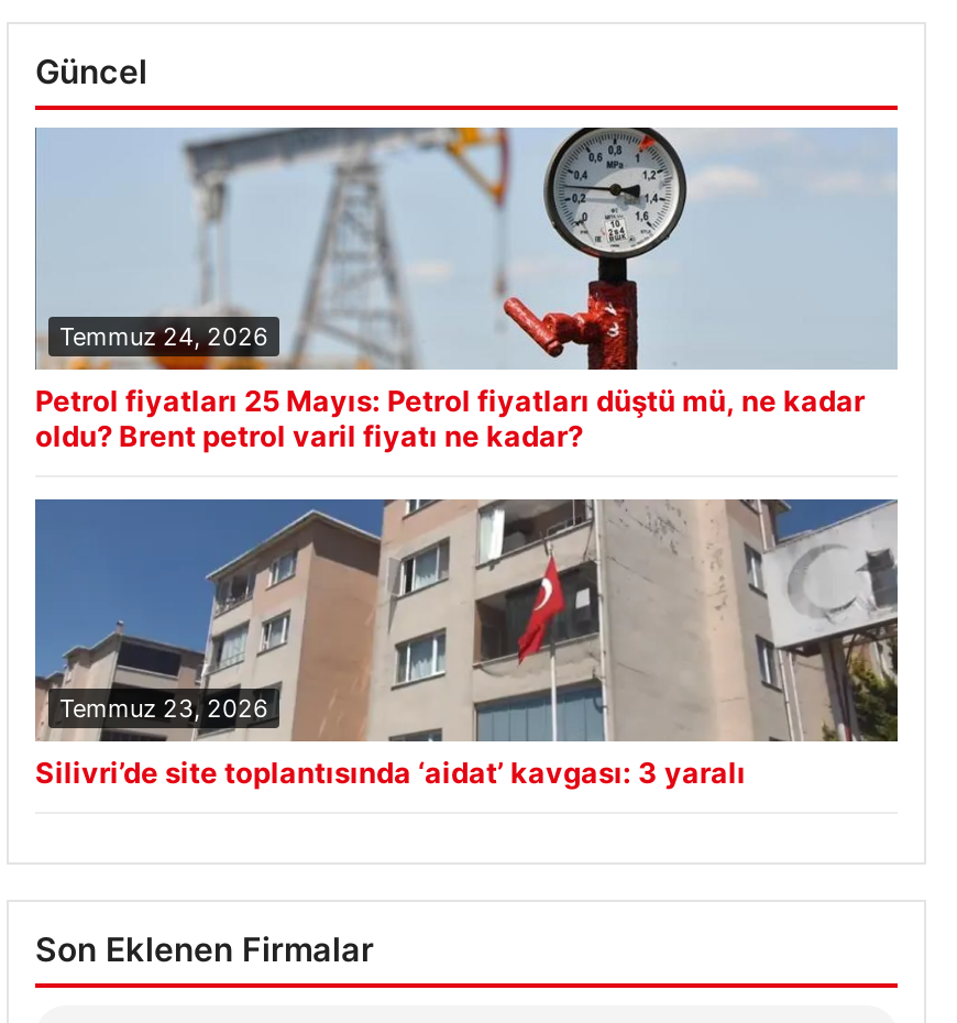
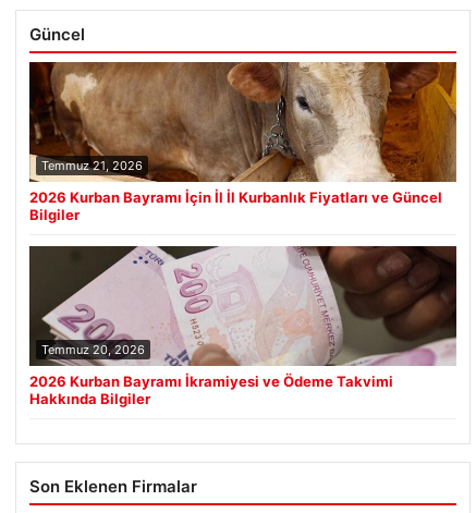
[35,125,898,351] [image] | Temmuz 24, 2026 -> [28,61,457,180] [image] | Temmuz 21, 2026
[35,382,865,452] Petrol fiyatları 25 Mayıs: Petrol fiyatları düştü mü, ne kadar | oldu? Brent petrol varil fiyatı ne kadar? -> [29,188,442,223] 2026 Kurban Bayramı İçin İl İl Kurbanlık Fiyatları ve Güncel | Bilgiler
[33,497,900,744] [image] | Temmuz 23, 2026 -> [28,245,457,366] [image] | Temmuz 20, 2026
[35,754,746,789] Silivri’de site toplantısında ‘aidat’ kavgası: 3 yaralı -> [29,372,393,407] 2026 Kurban Bayramı İkramiyesi ve Ödeme Takvimi | Hakkında Bilgiler

